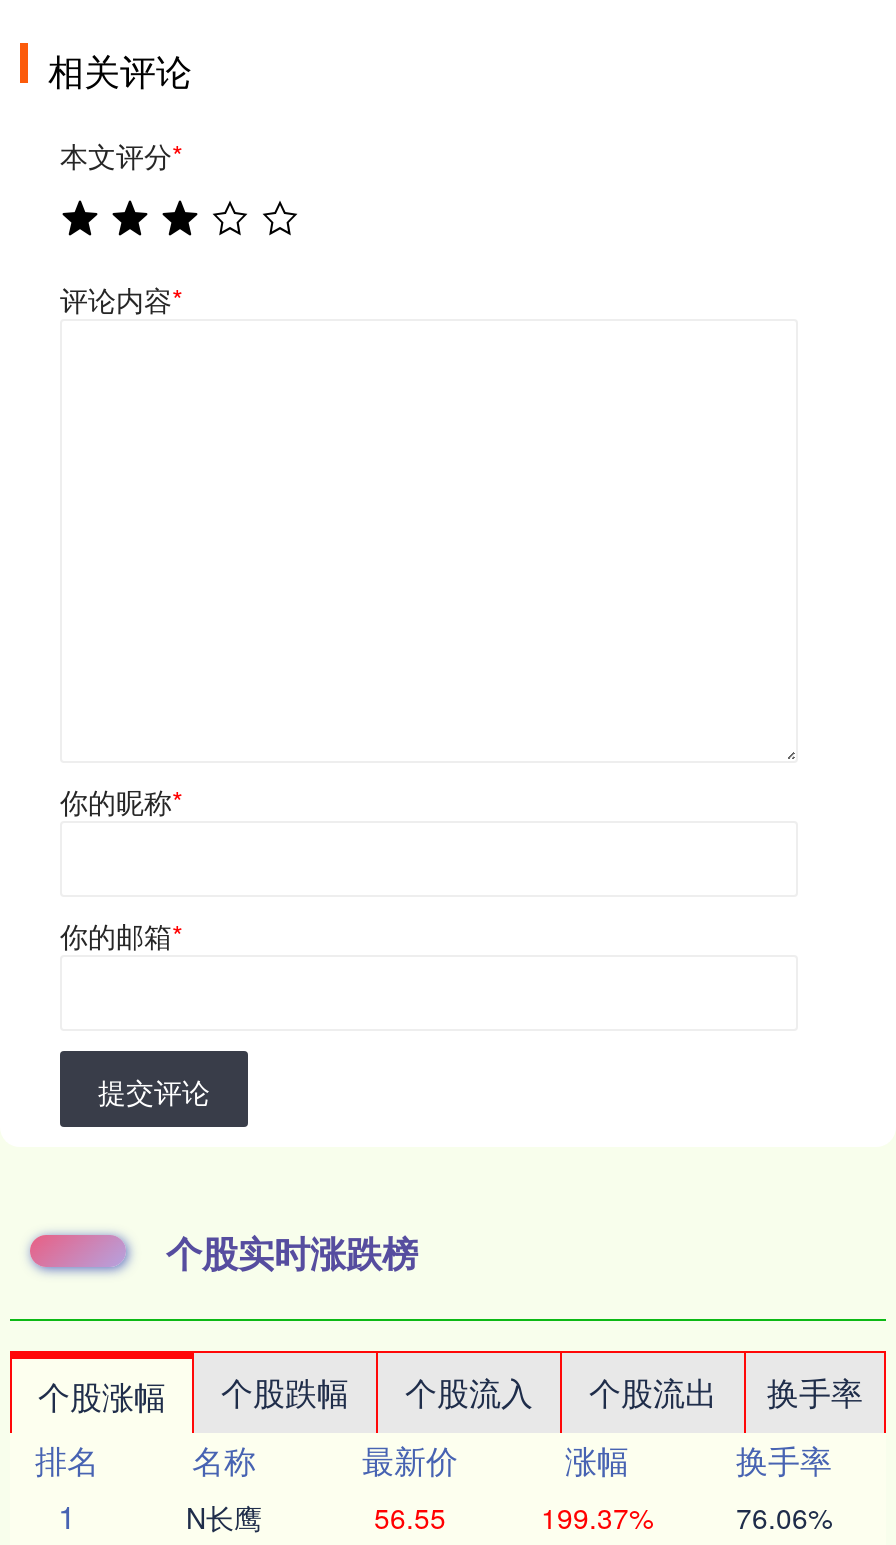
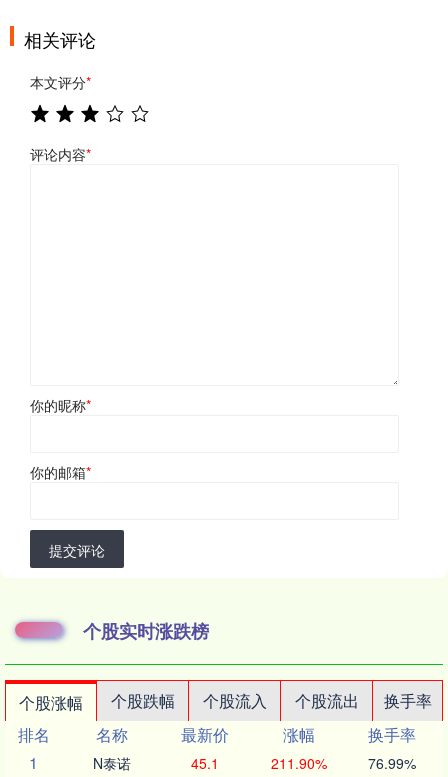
[186,1497,262,1537] N长鹰 -> [93,753,131,773] N泰诺
[374,1497,446,1537] 56.55 -> [191,753,219,773] 45.1
[541,1497,653,1537] 199.37% -> [270,753,326,773] 211.90%
[736,1497,832,1537] 76.06% -> [368,753,416,773] 76.99%

